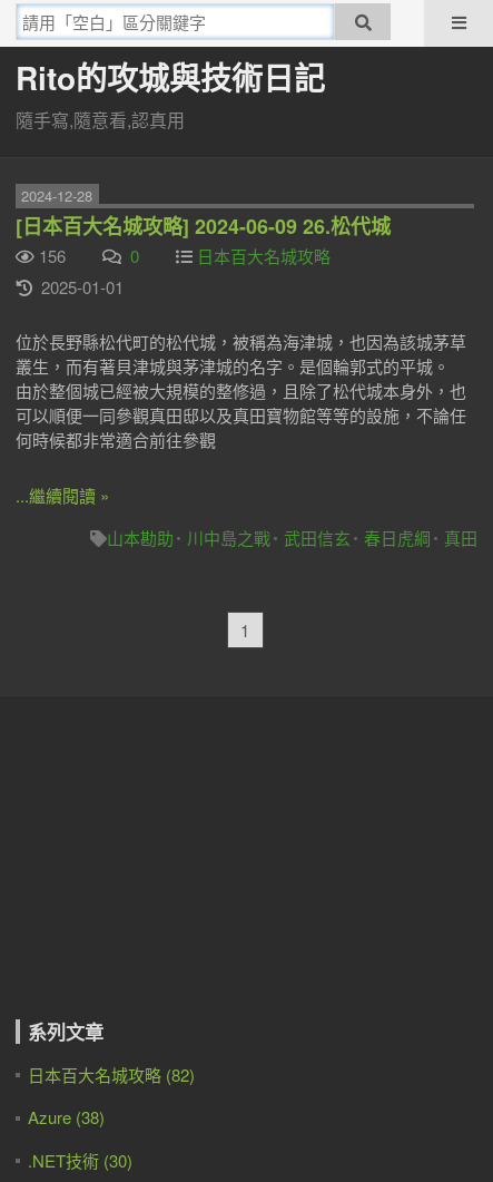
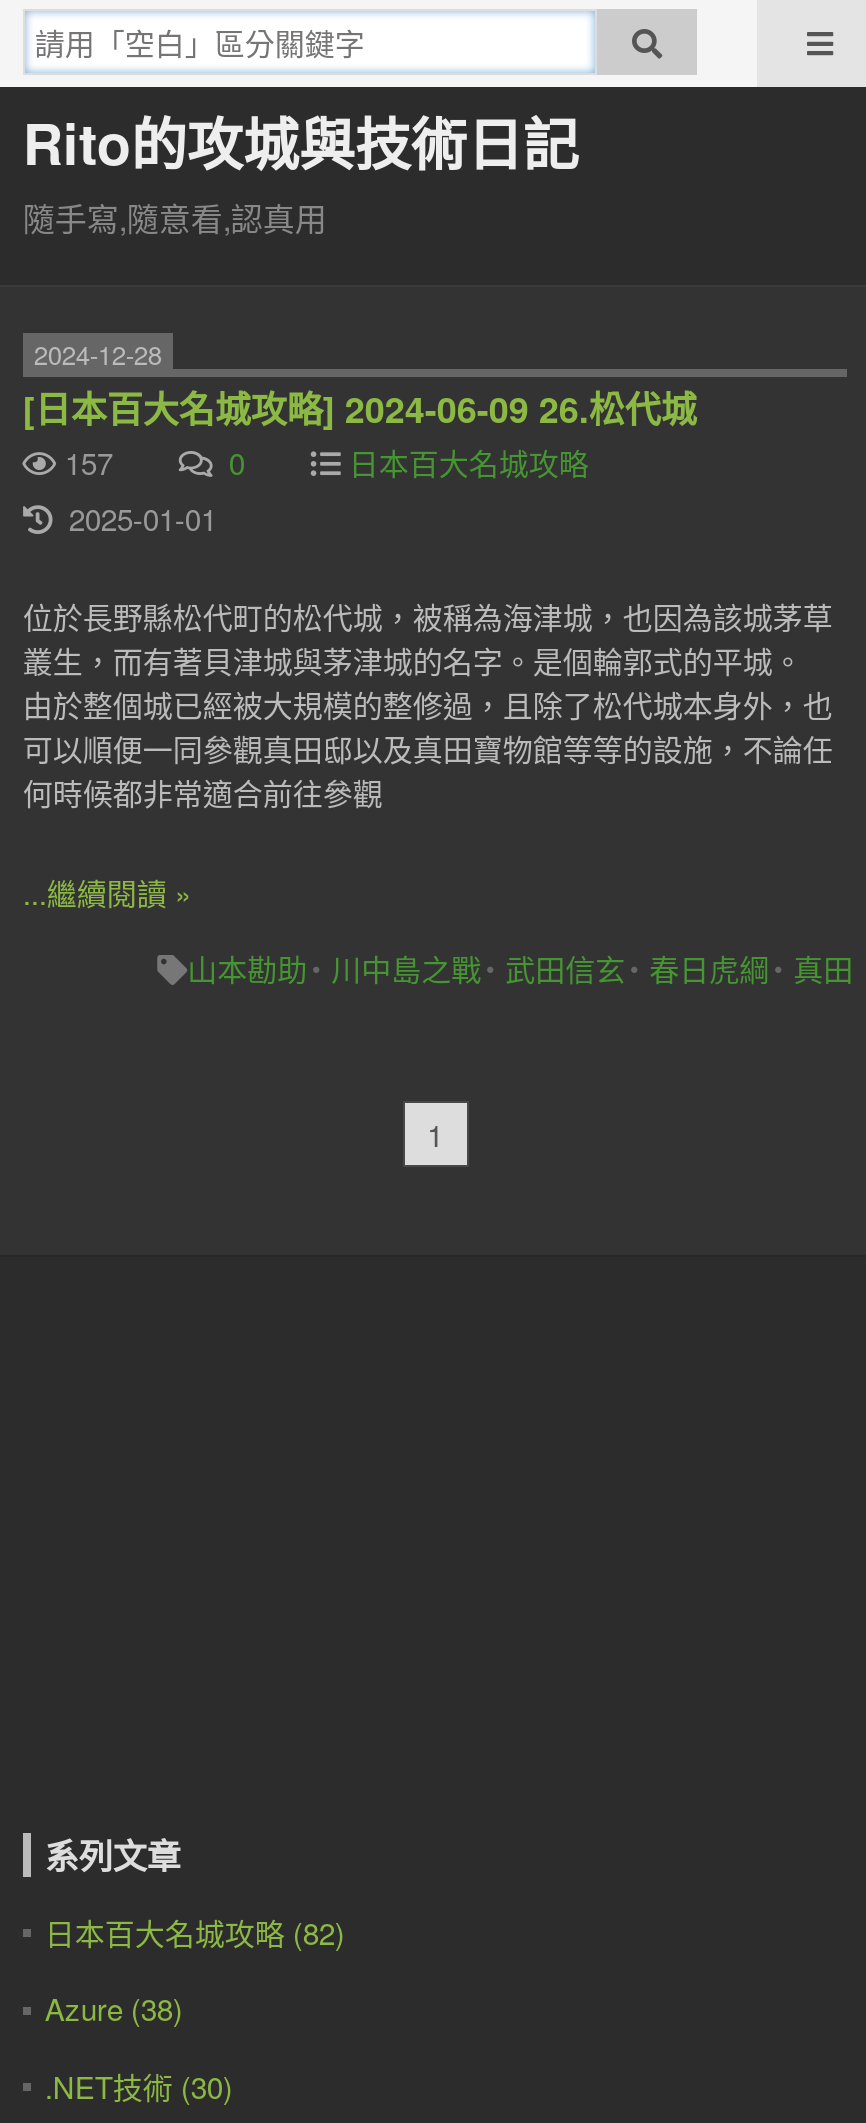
[39,244,66,267] 156 -> [65,441,113,483] 157

